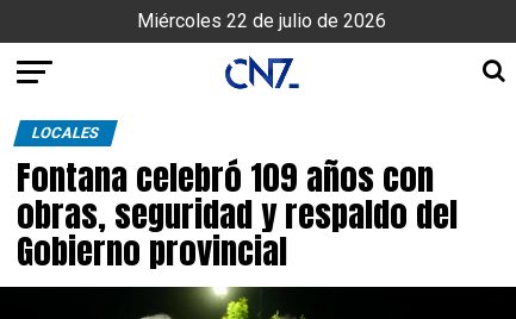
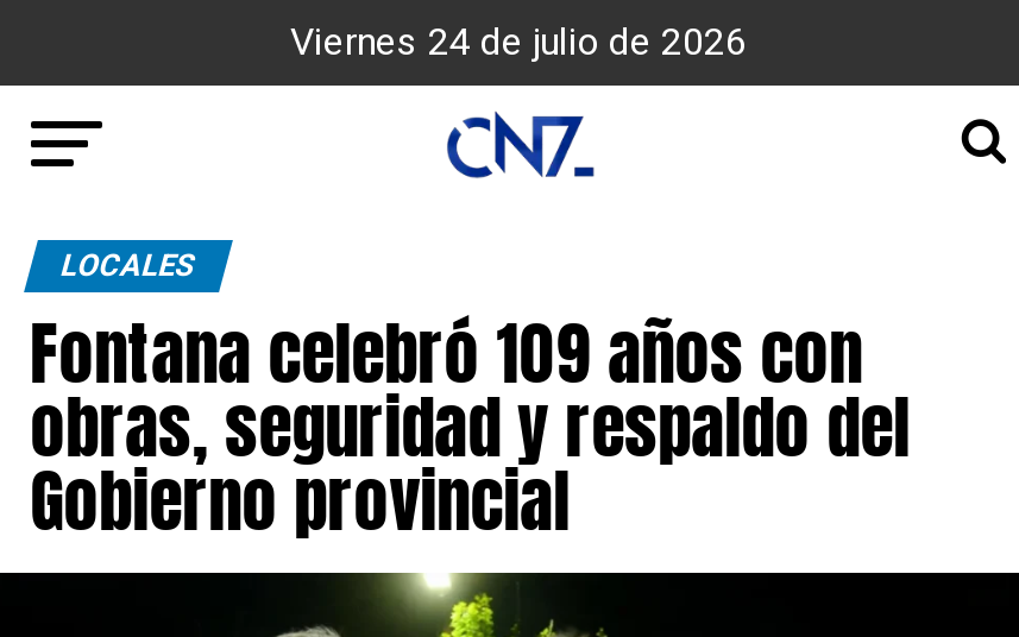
[136,10,386,32] Miércoles 22 de julio de 2026 -> [290,19,747,64] Viernes 24 de julio de 2026

